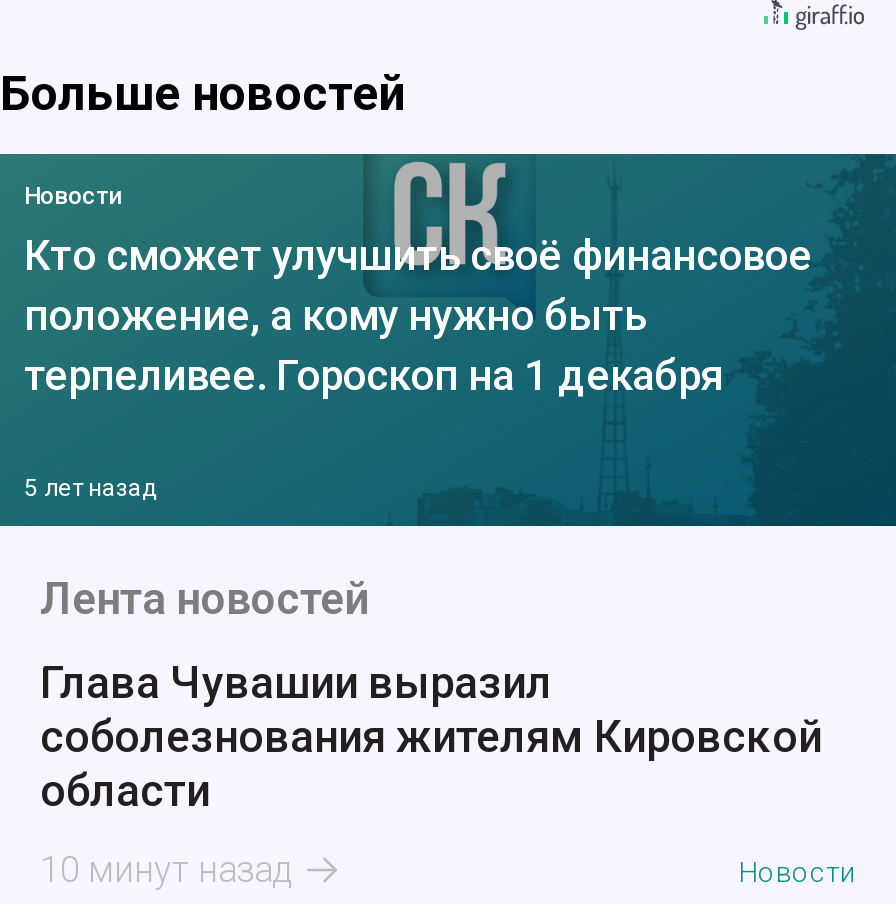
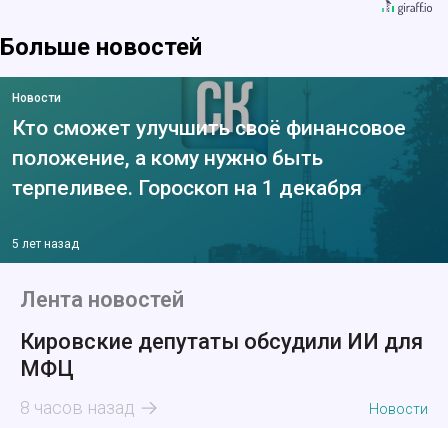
[40,659,822,817] Глава Чувашии выразил | соболезнования жителям Кировской | области -> [20,329,423,381] Кировские депутаты обсудили ИИ для | МФЦ
[40,849,294,891] 10 минут назад -> [20,397,135,418] 8 часов назад

